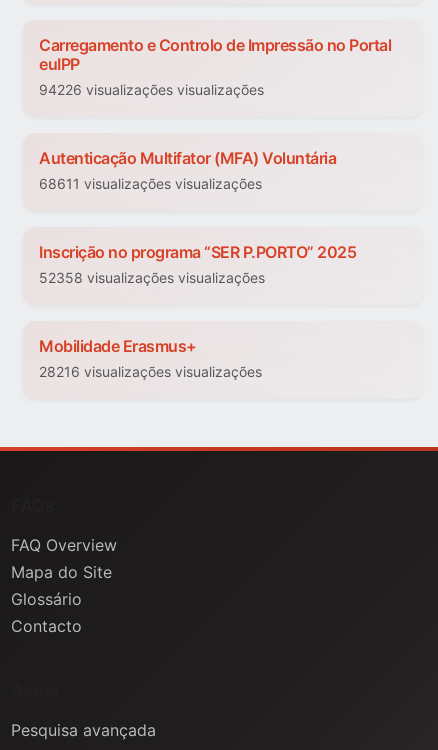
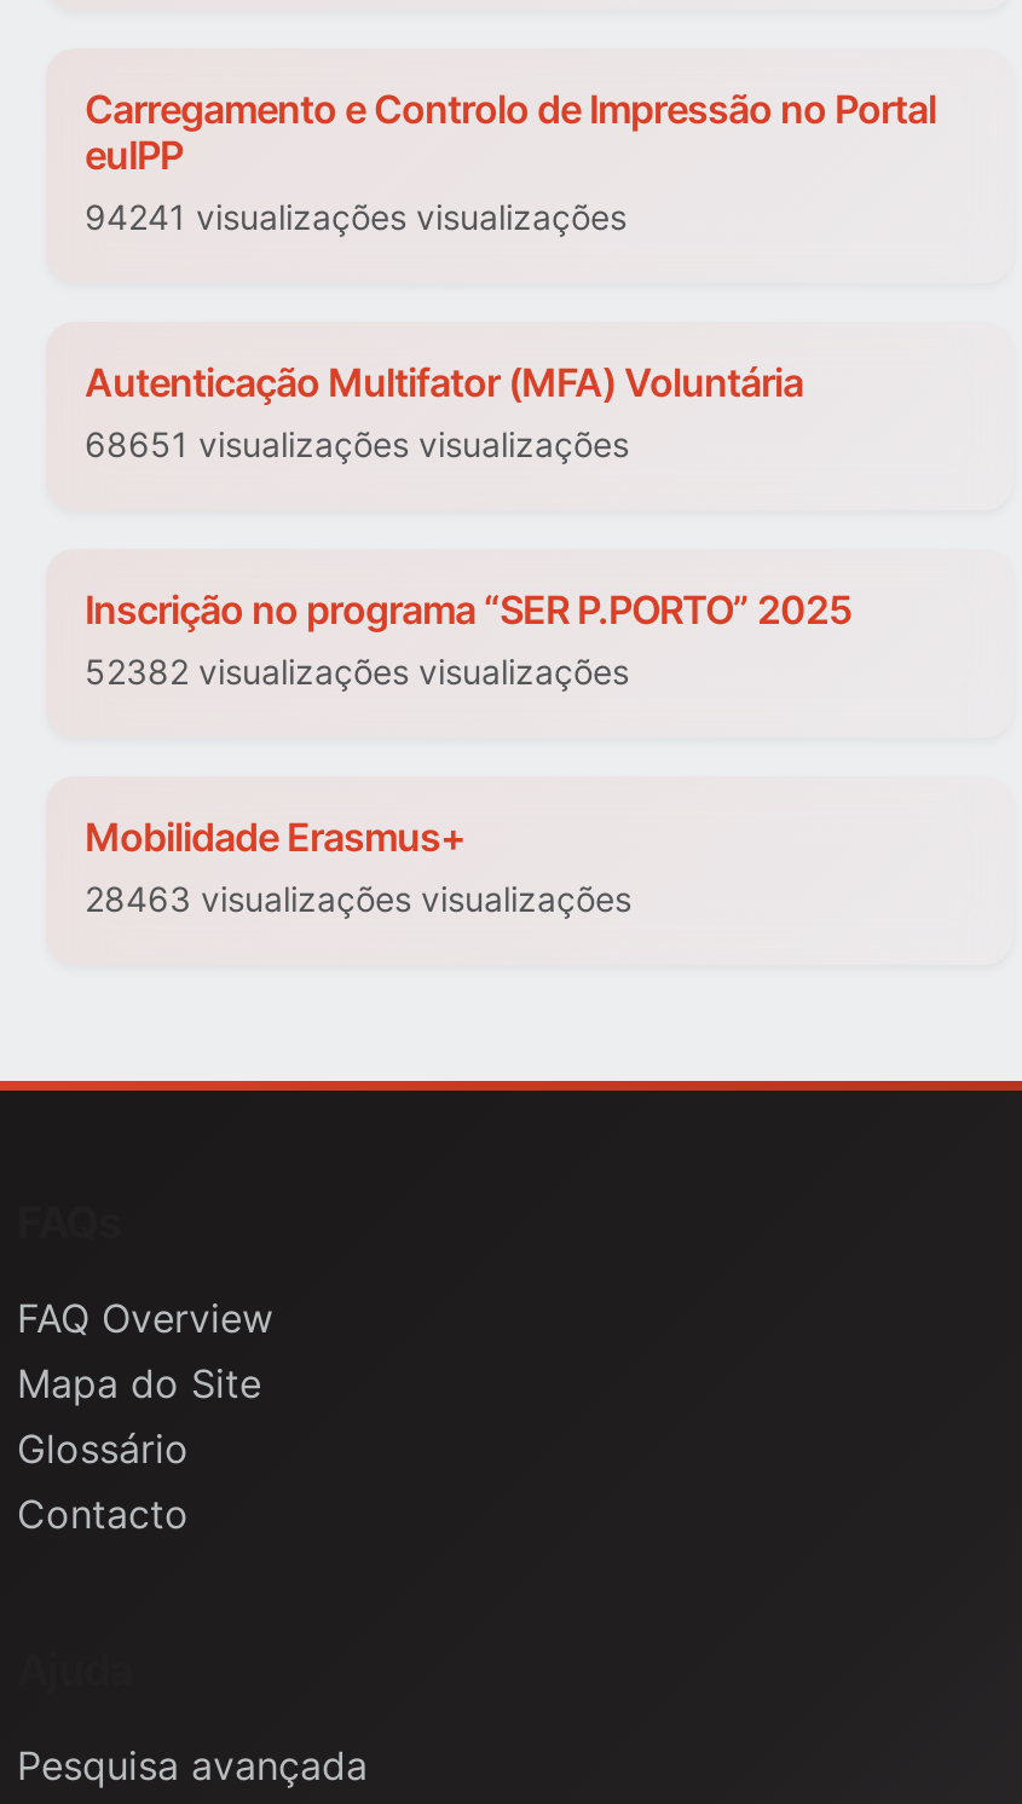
[39,81,264,98] 94226 visualizações visualizações -> [85,197,627,238] 94241 visualizações visualizações
[39,175,262,192] 68611 visualizações visualizações -> [85,424,629,466] 68651 visualizações visualizações
[39,269,265,286] 52358 visualizações visualizações -> [85,652,629,693] 52382 visualizações visualizações
[39,363,262,380] 28216 visualizações visualizações -> [85,879,631,920] 28463 visualizações visualizações

